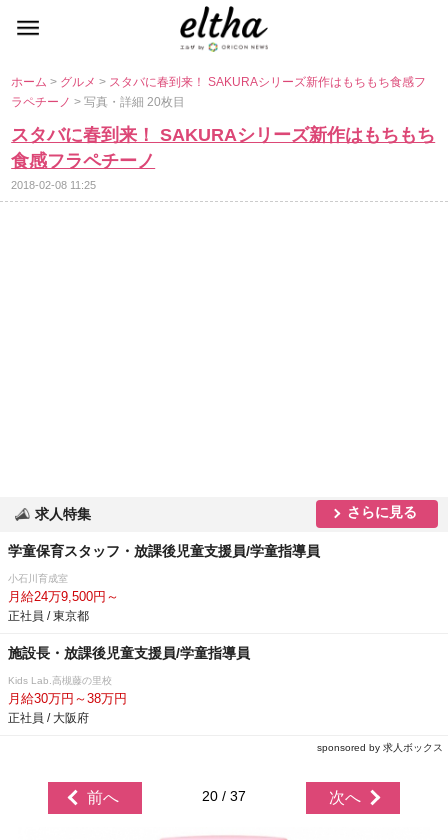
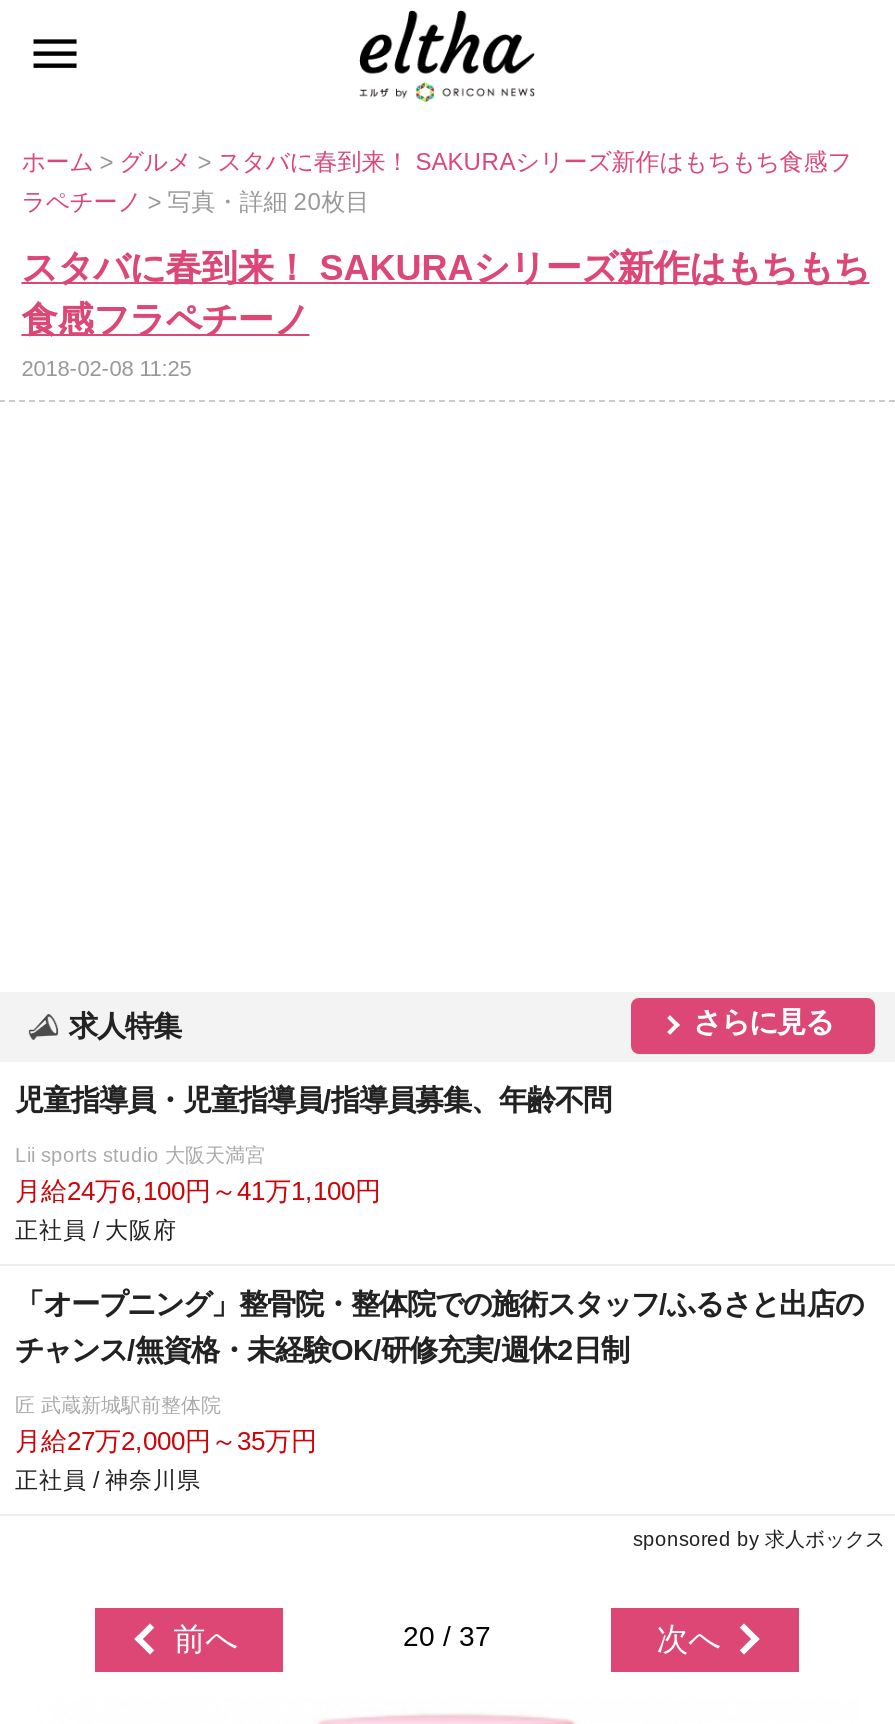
[8,543,320,706] 学童保育スタッフ・放課後児童支援員/学童指導員 | 小石川育成室 | 月給24万9,500円～ | 正社員 / 東京都 | 施設長・放課後児童支援員/学童指導員 | Kids Lab.高槻藤の里校 | 月給30万円～38万円 -> [15,1084,611,1206] 児童指導員・児童指導員/指導員募集、年齢不問 | Lii sports studio 大阪天満宮 | 月給24万6,100円～41万1,100円
moved [8,712,89,724] -> [15,1218,177,1242]: 正社員 / 大阪府
none -> [15,1288,863,1492] 「オープニング」整骨院・整体院での施術スタッフ/ふるさと出店の | チャンス/無資格・未経験OK/研修充実/週休2日制 | 匠 武蔵新城駅前整体院 | 月給27万2,000円～35万円 | 正社員 / 神奈川県

